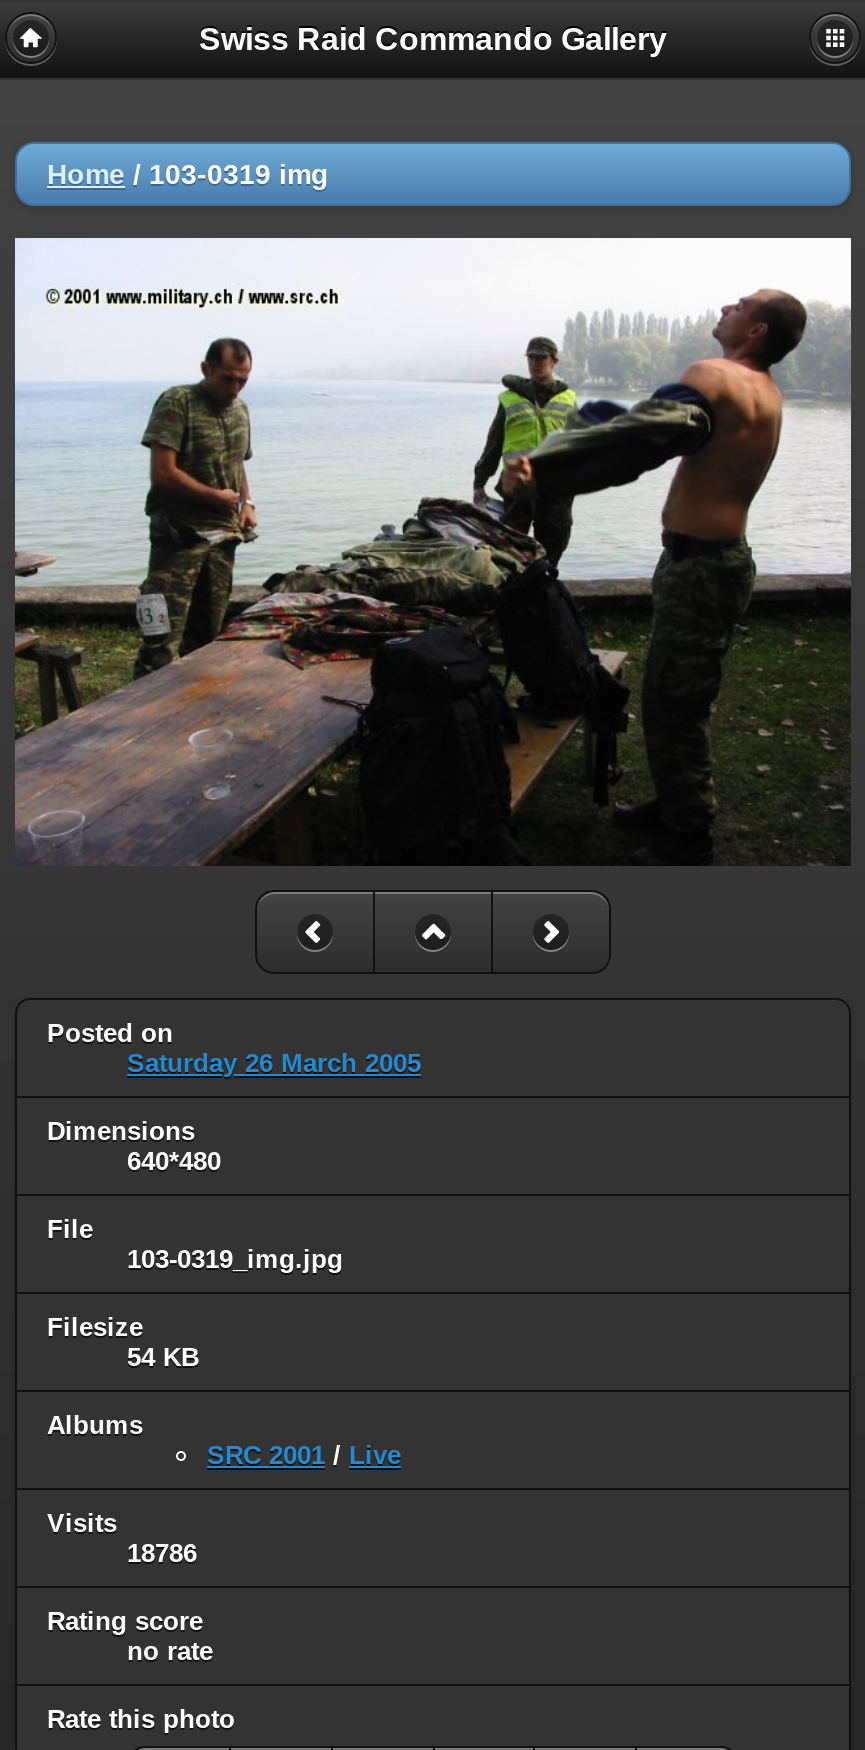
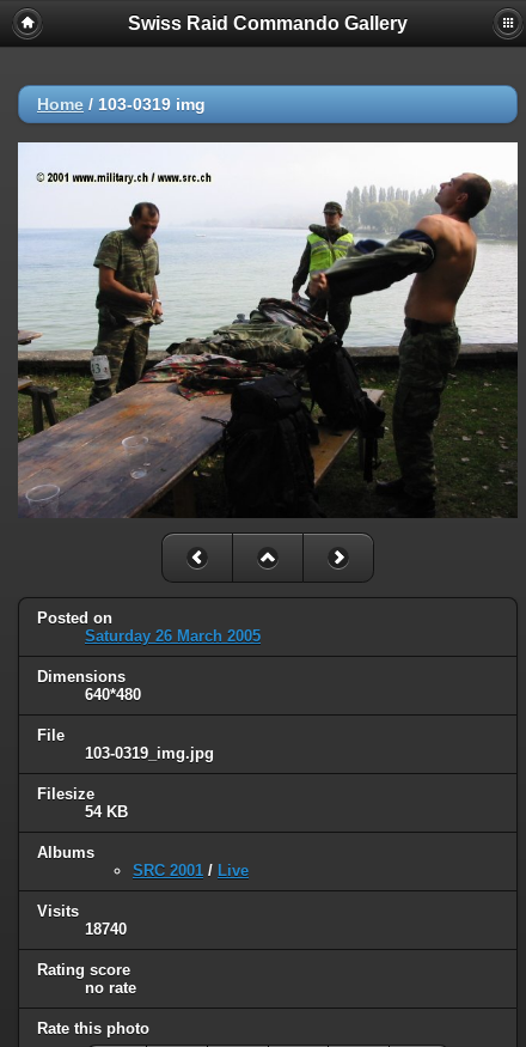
[127,1538,197,1568] 18786 -> [85,920,127,938] 18740

